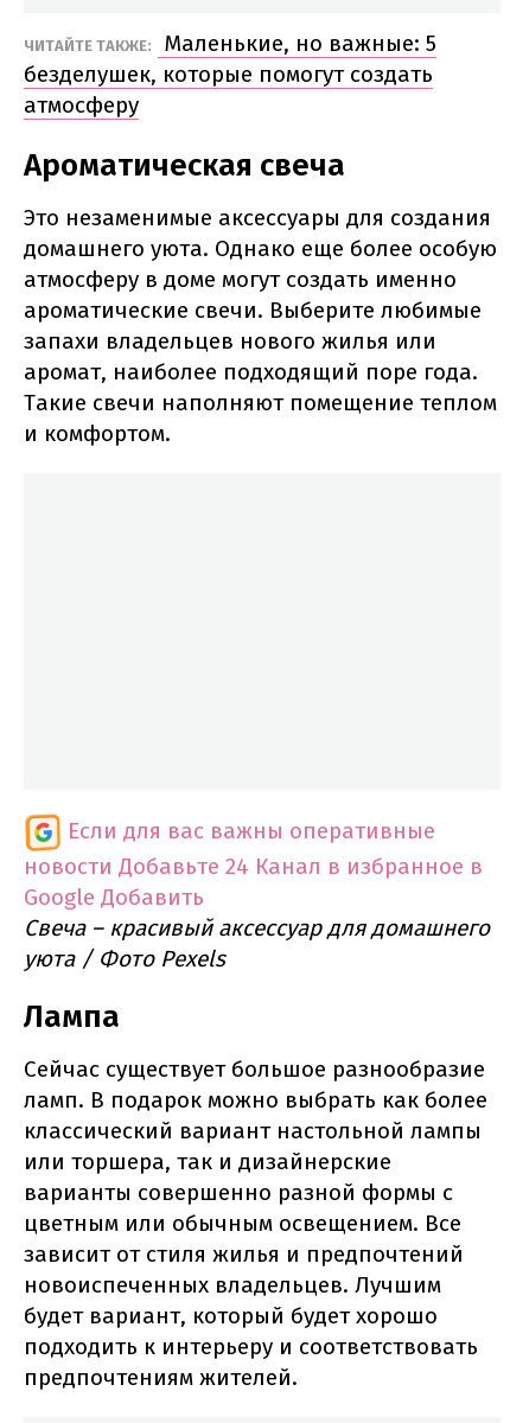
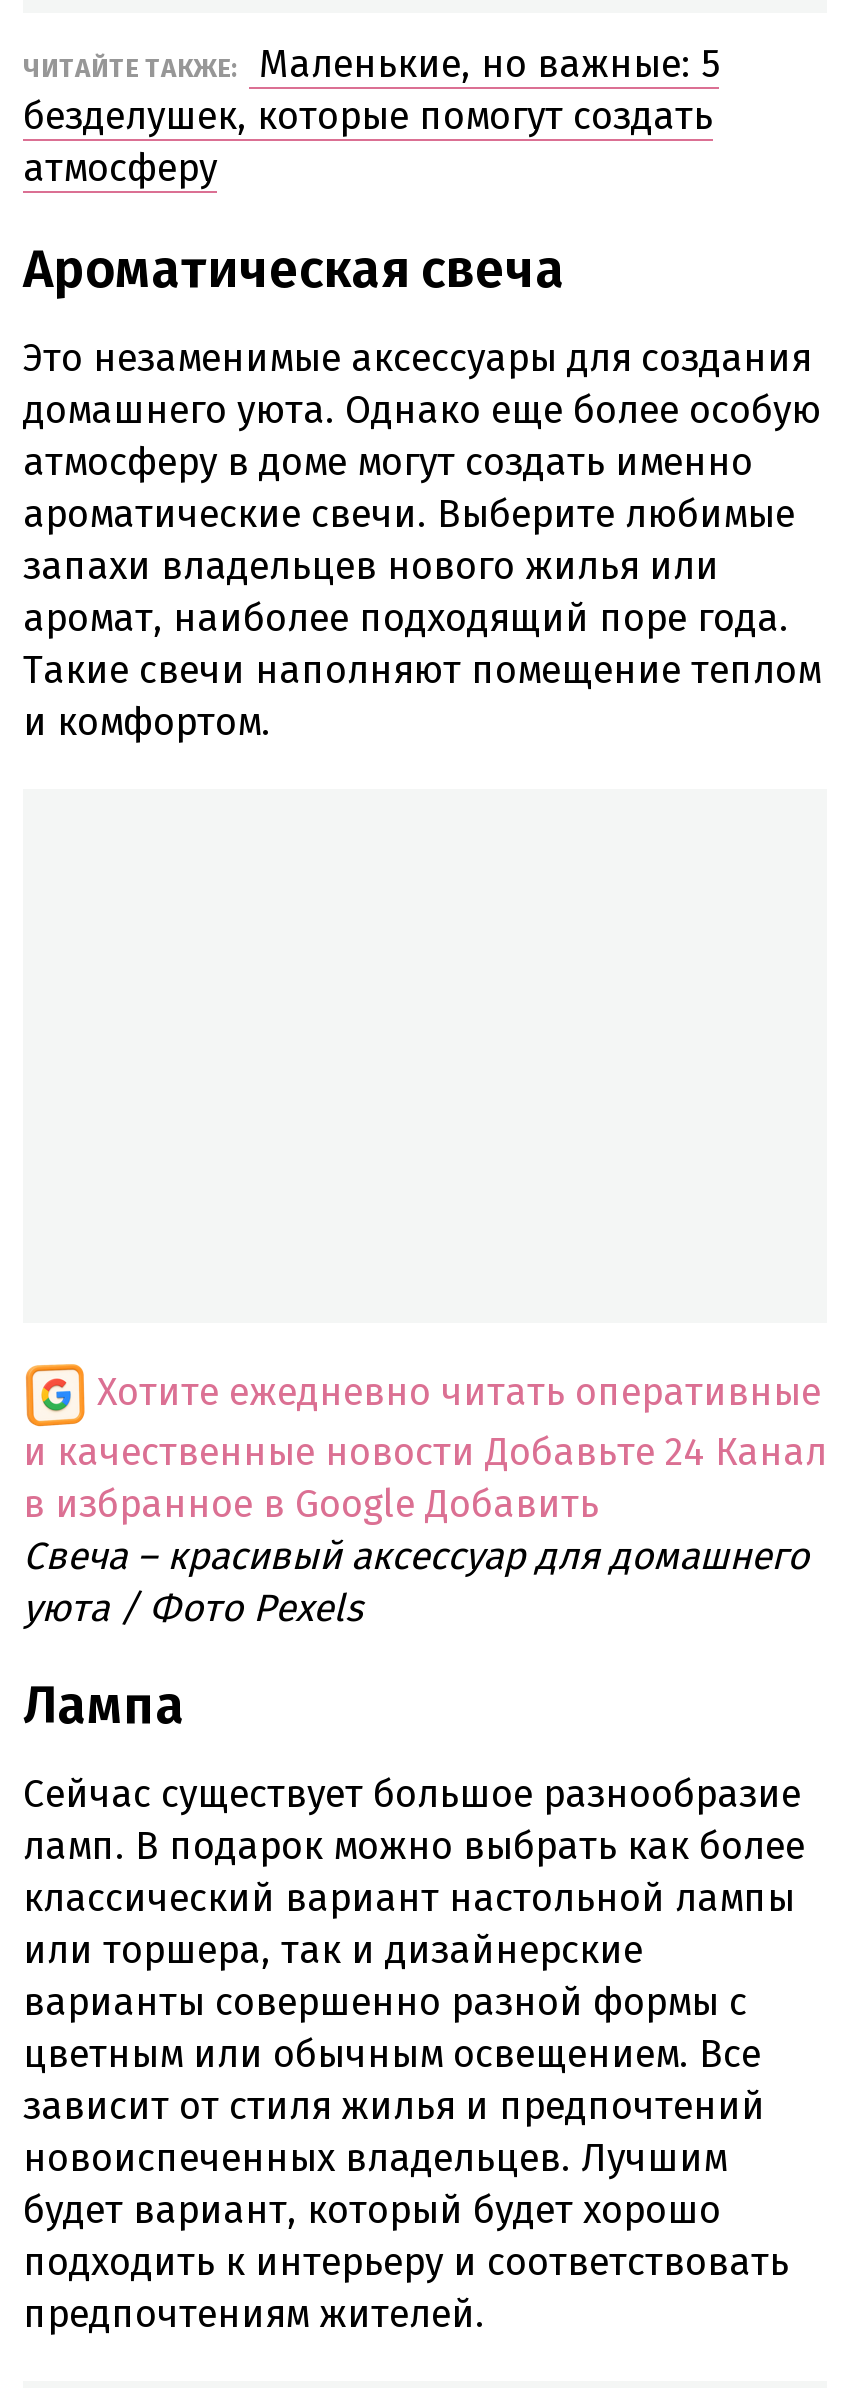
[24,818,483,911] Если для вас важны оперативные | новости Добавьте 24 Канал в избранное в | Google Добавить -> [23,1370,827,1528] Хотите ежедневно читать оперативные | и качественные новости Добавьте 24 Канал | в избранное в Google Добавить

